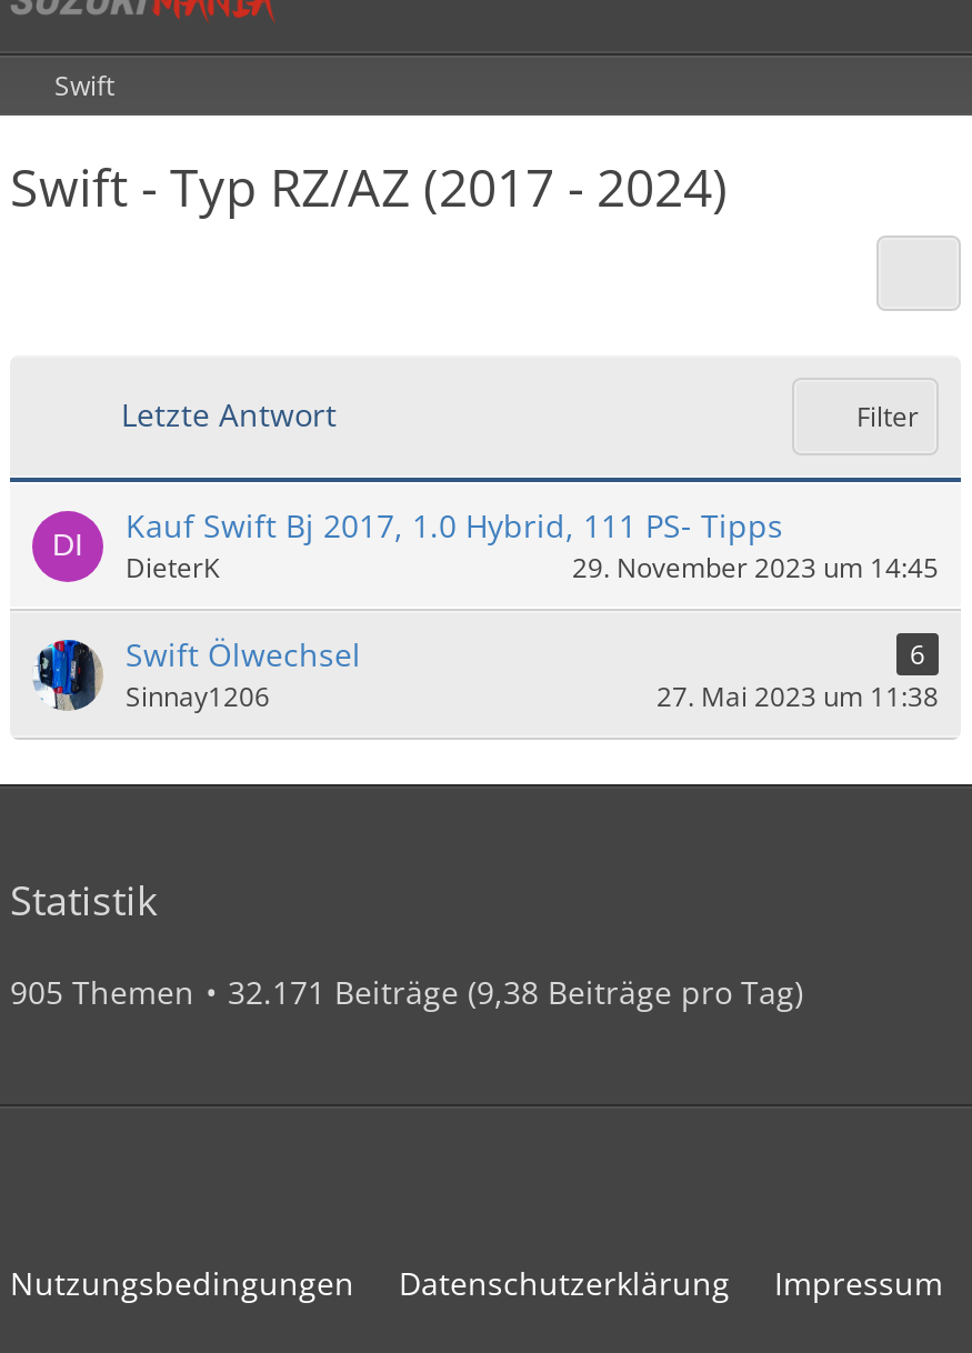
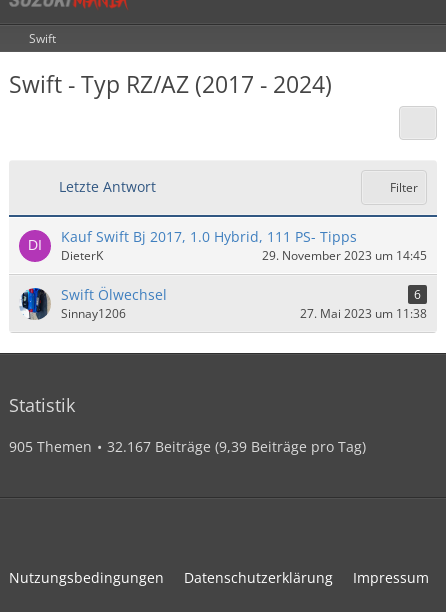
[228,971,803,1013] 32.171 Beiträge (9,38 Beiträge pro Tag) -> [107,437,366,456] 32.167 Beiträge (9,39 Beiträge pro Tag)

